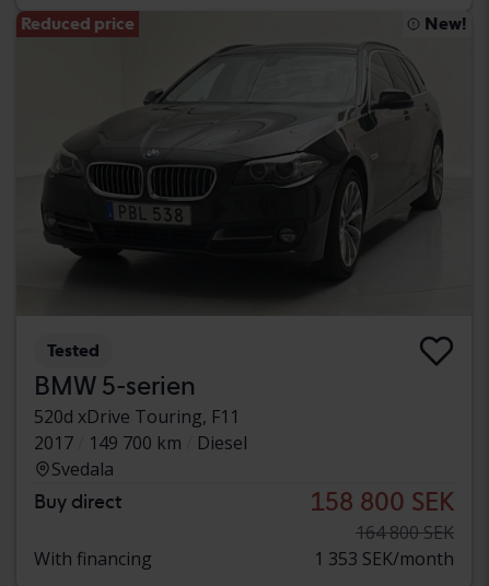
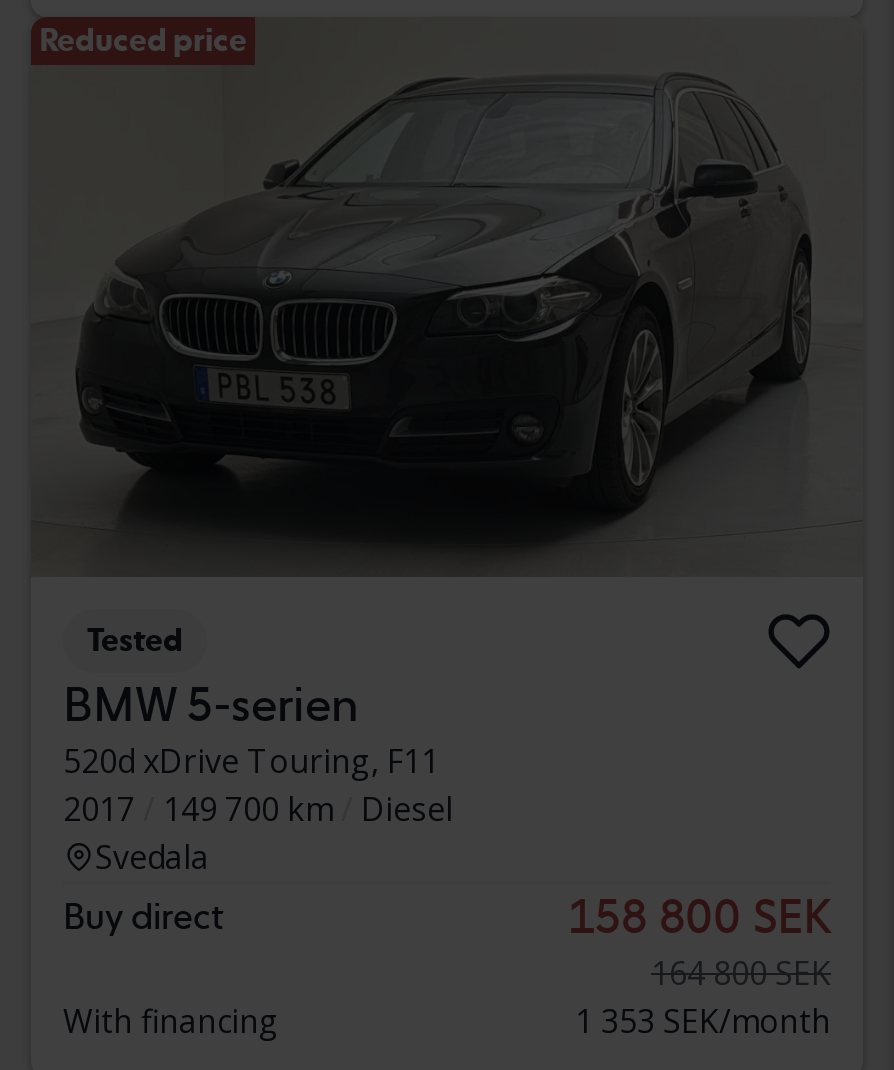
[424,13,467,34] New! -> none

